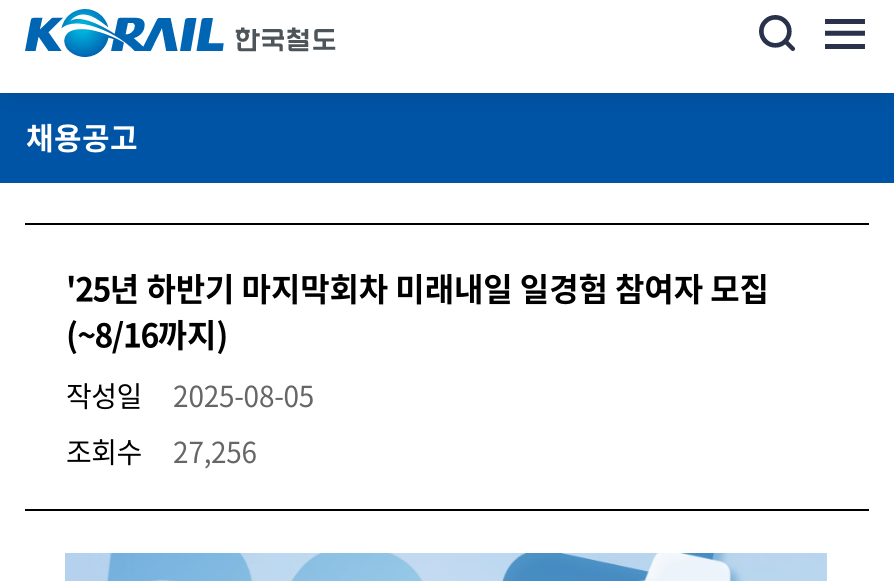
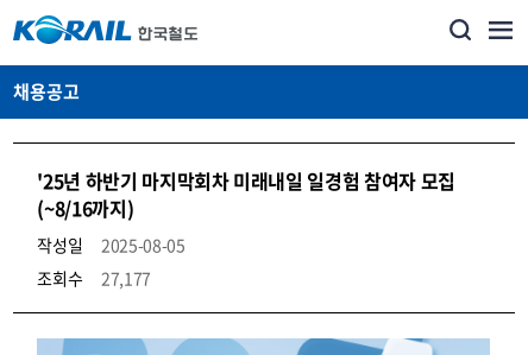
[66,431,257,471] 조회수 27,256 -> [37,266,151,290] 조회수 27,177

